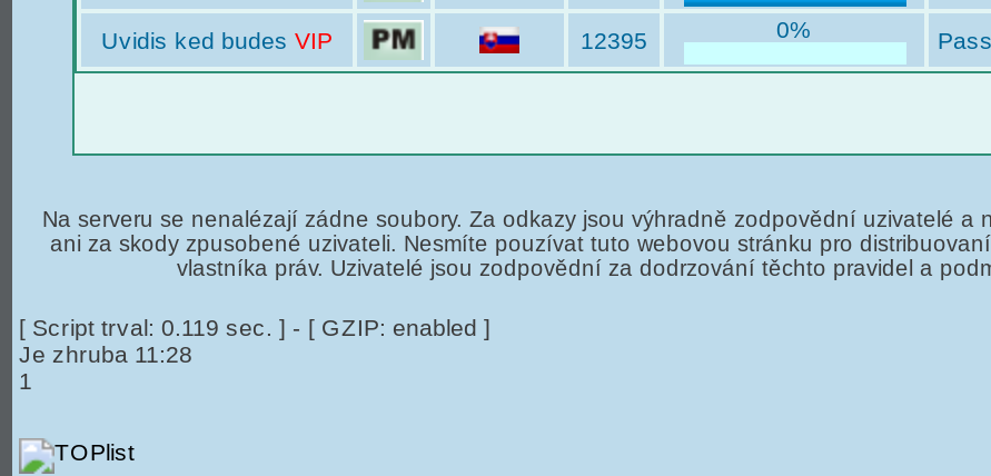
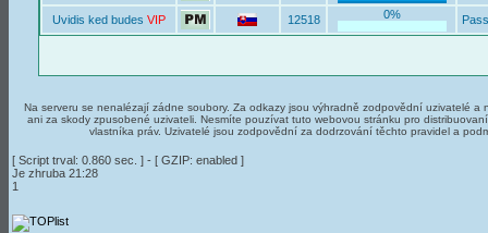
[581,26,647,53] 12395 -> [287,13,320,26] 12518
[19,313,490,340] [ Script trval: 0.119 sec. ] - [ GZIP: enabled ] -> [12,153,244,166] [ Script trval: 0.860 sec. ] - [ GZIP: enabled ]
[19,340,192,367] Je zhruba 11:28 -> [12,166,98,179] Je zhruba 21:28

